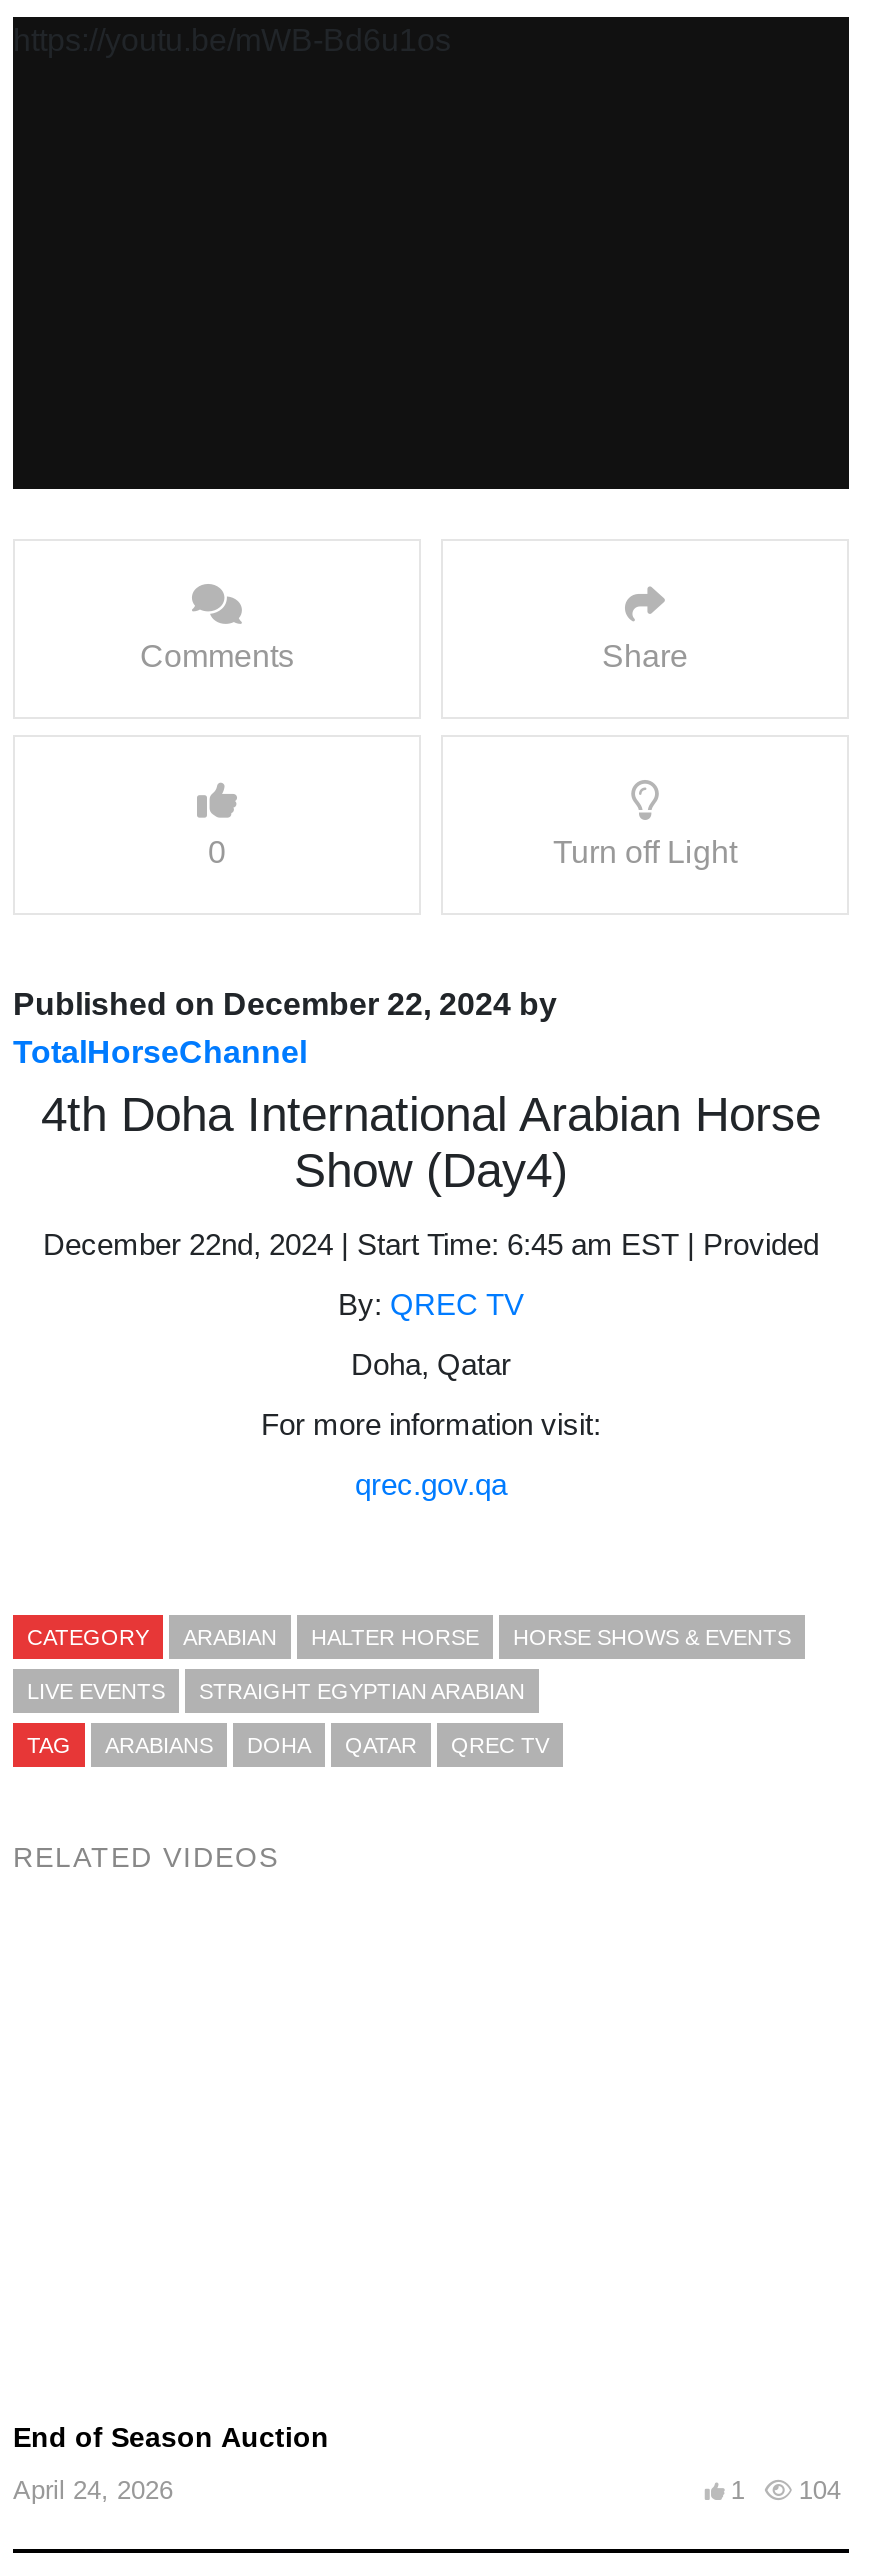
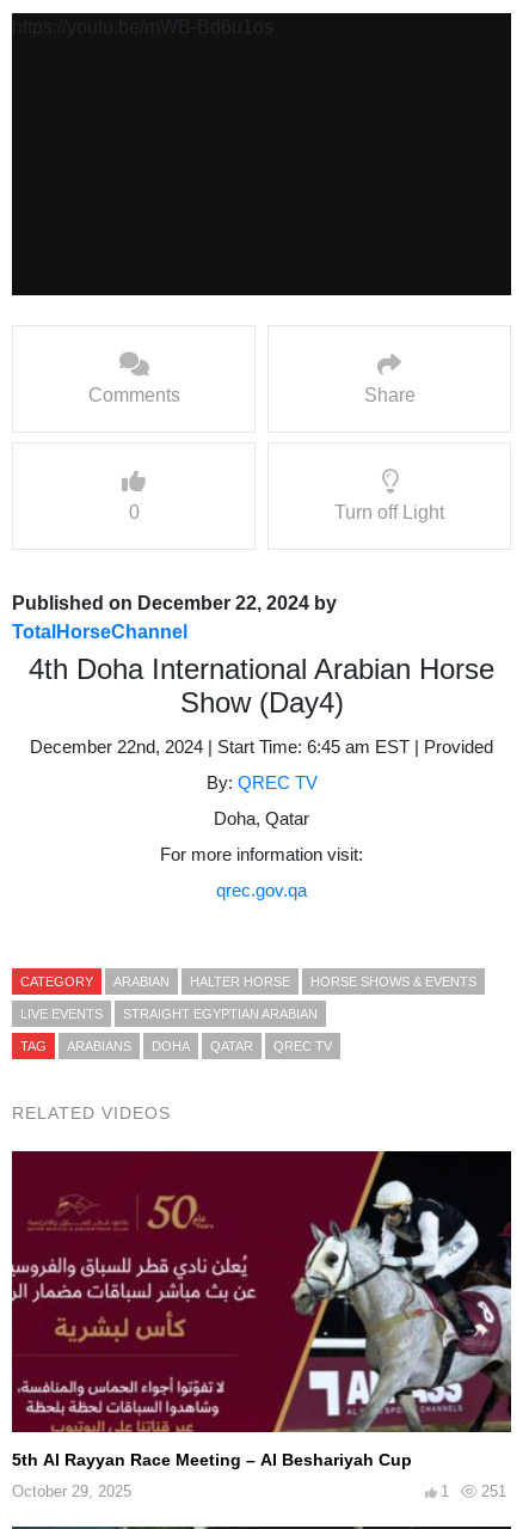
none -> [11,1150,512,1433] [image]
[13,2420,329,2452] End of Season Auction -> [12,1450,412,1469] 5th Al Rayyan Race Meeting – Al Beshariyah Cup
[13,2474,841,2504] April 24, 2026 | 104 -> [12,1482,506,1500] October 29, 2025 | 251

